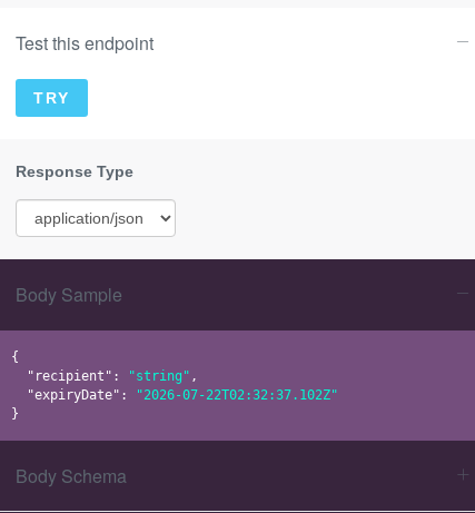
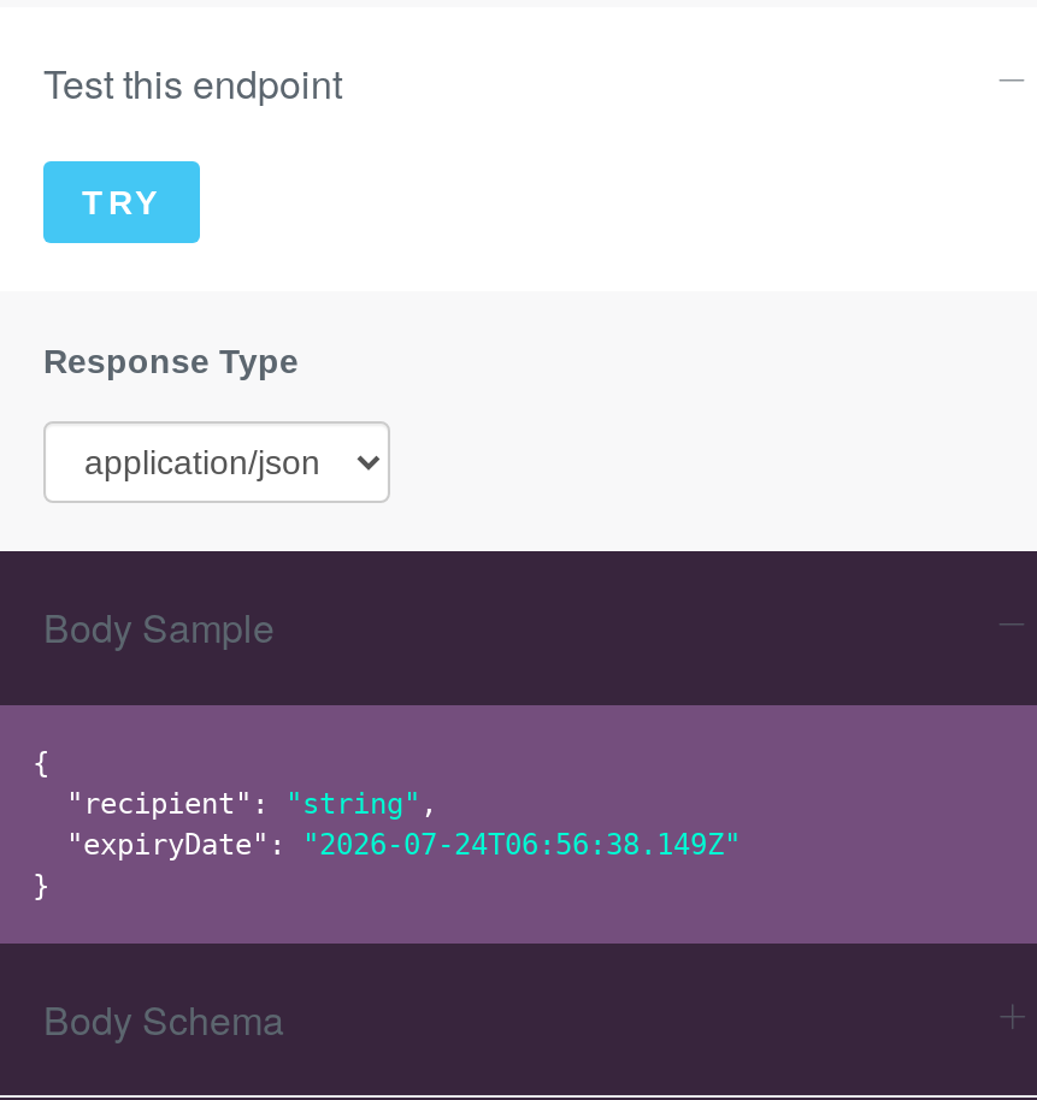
[26,387,338,402] "expiryDate ": "2026-07-22T02:32:37.102Z" -> [66,827,741,861] "expiryDate ": "2026-07-24T06:56:38.149Z"

